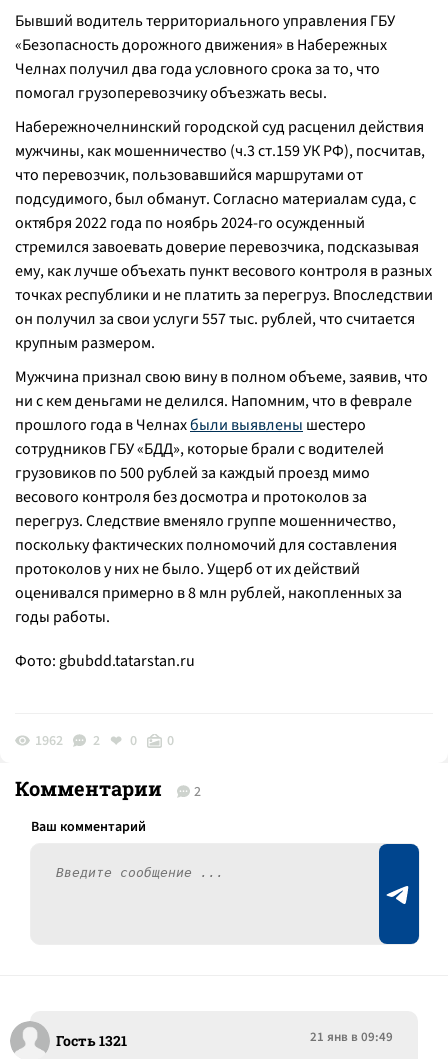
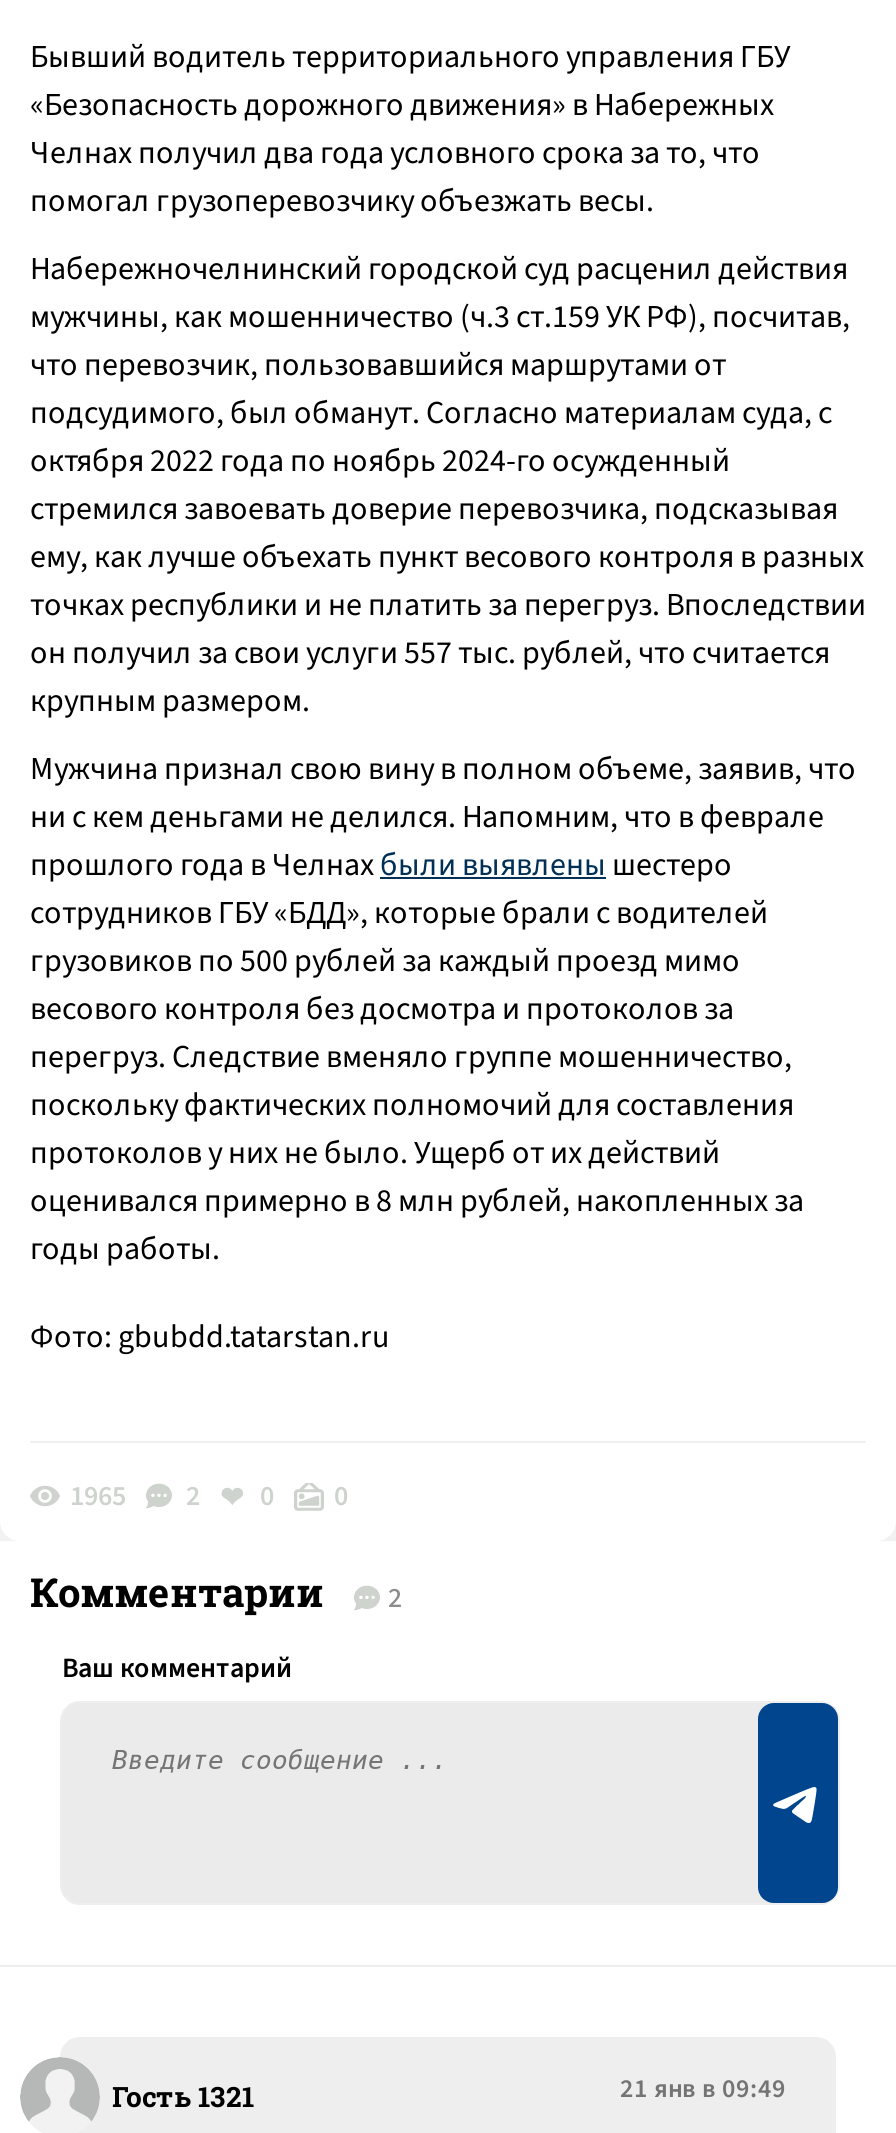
[35,731,174,751] 1962 2 0 0 -> [70,1477,348,1517] 1965 2 0 0

